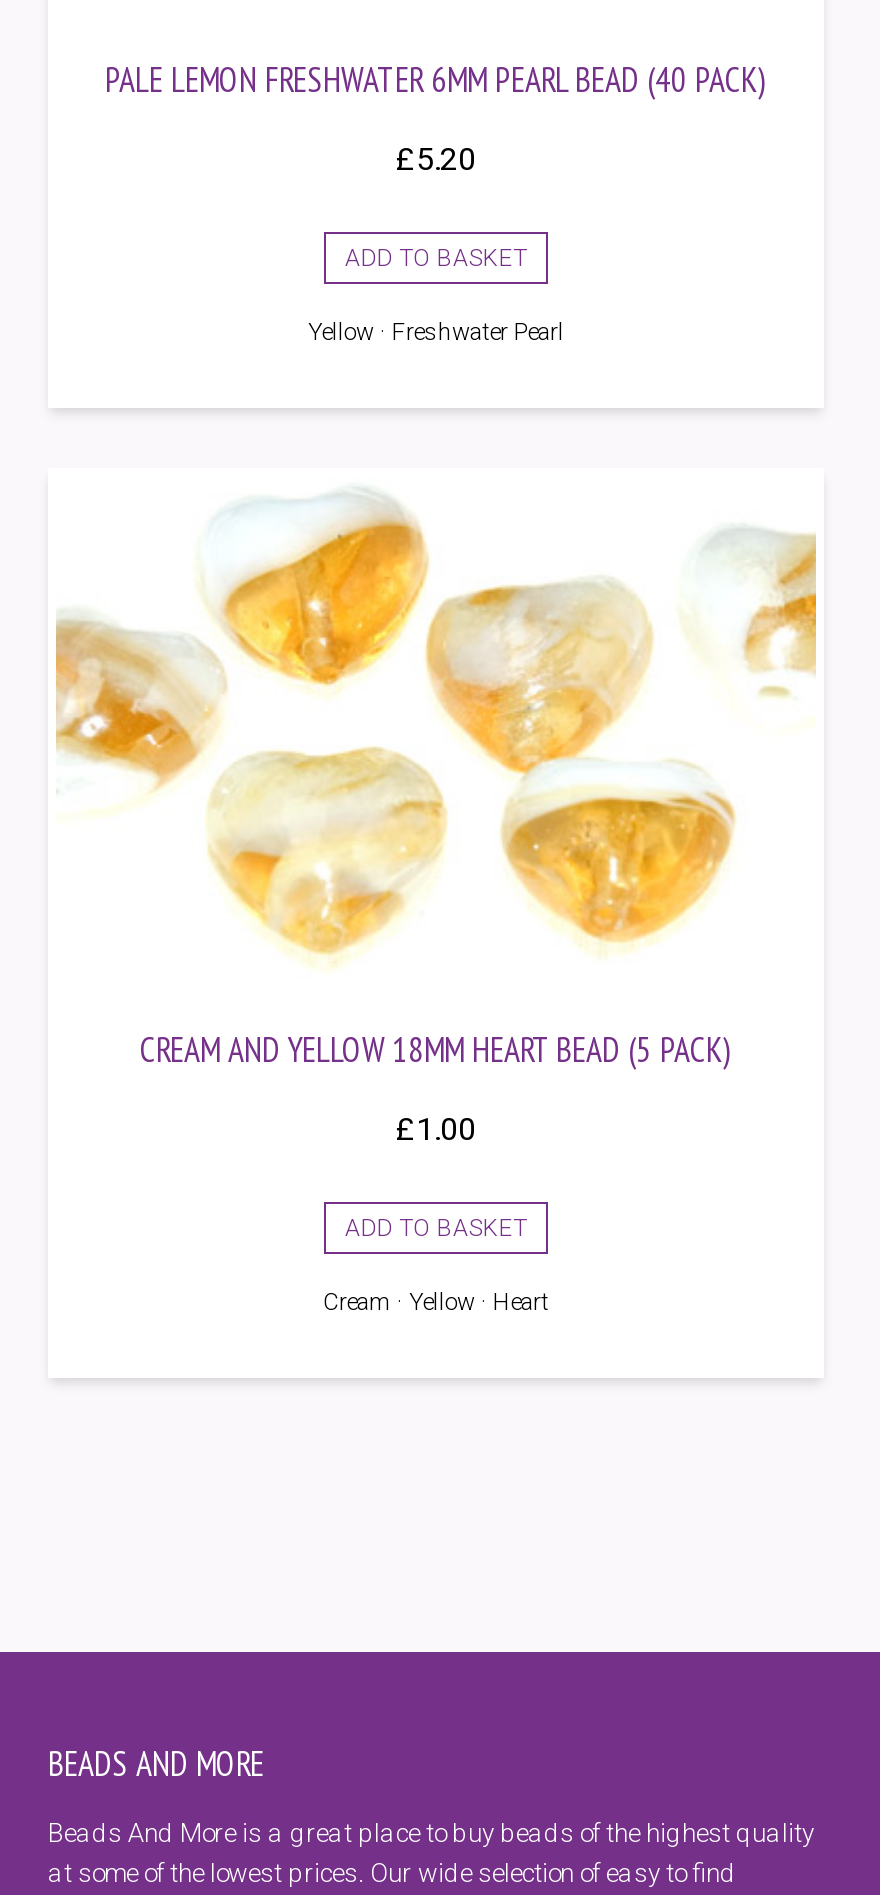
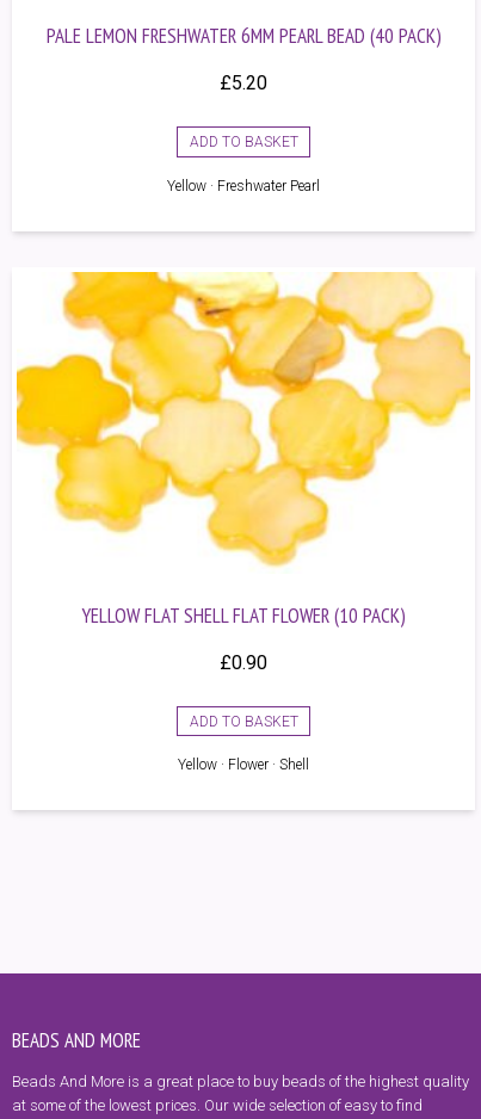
[54,476,818,1073] [image] | CREAM AND YELLOW 18MM HEART BEAD (5 PACK) -> [16,271,471,628] [image] | YELLOW FLAT SHELL FLAT FLOWER (10 PACK)
[396,1111,476,1149] £1.00 -> [220,651,267,674] £0.90
[323,1288,549,1316] Cream · Yellow · Heart -> [178,757,309,774] Yellow · Flower · Shell

